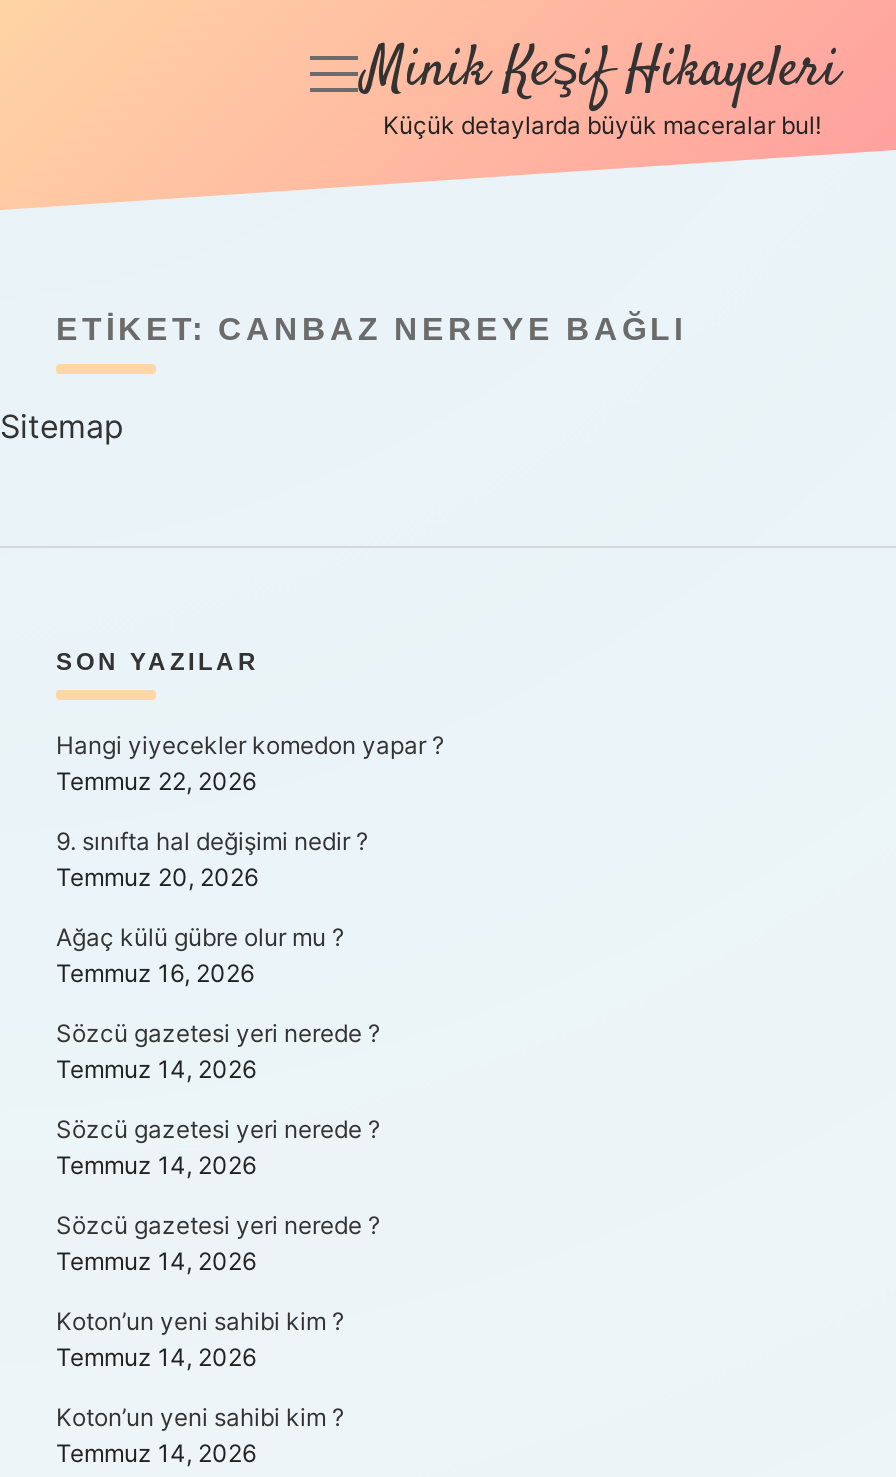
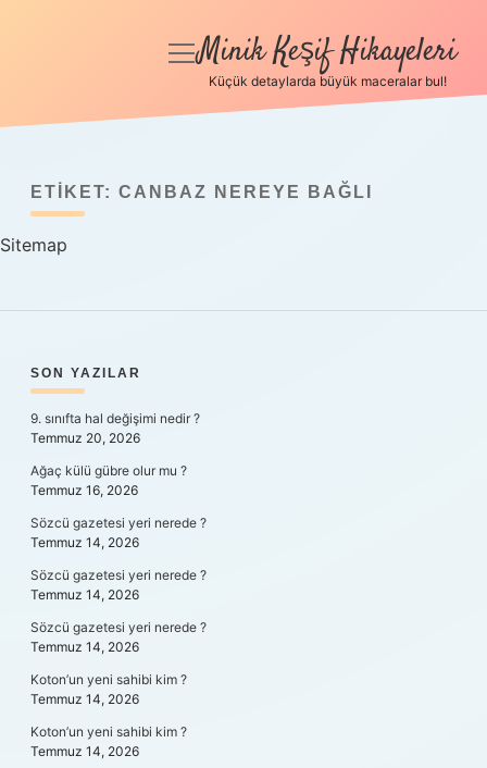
[56,730,444,796] Hangi yiyecekler komedon yapar ? | Temmuz 22, 2026 -> none

